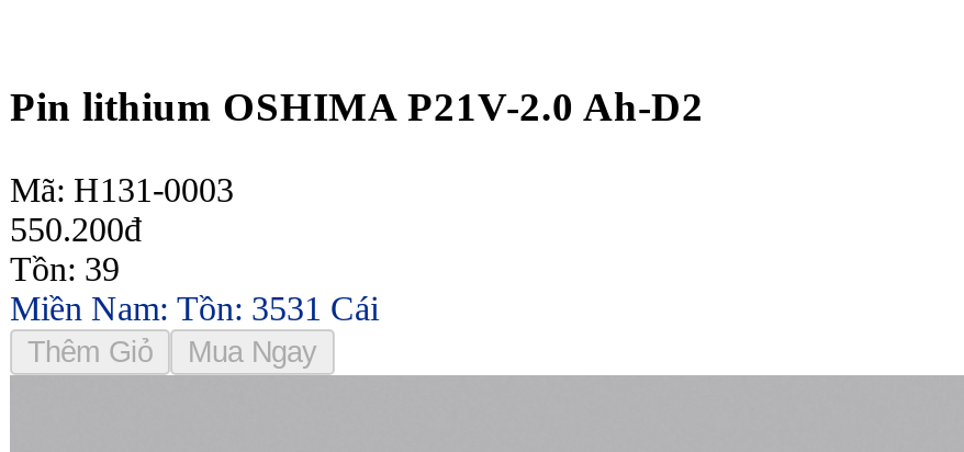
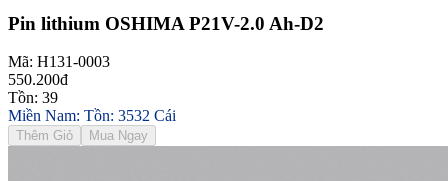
[10,291,379,328] Miền Nam: Tồn: 3531 Cái -> [8,107,176,124] Miền Nam: Tồn: 3532 Cái

